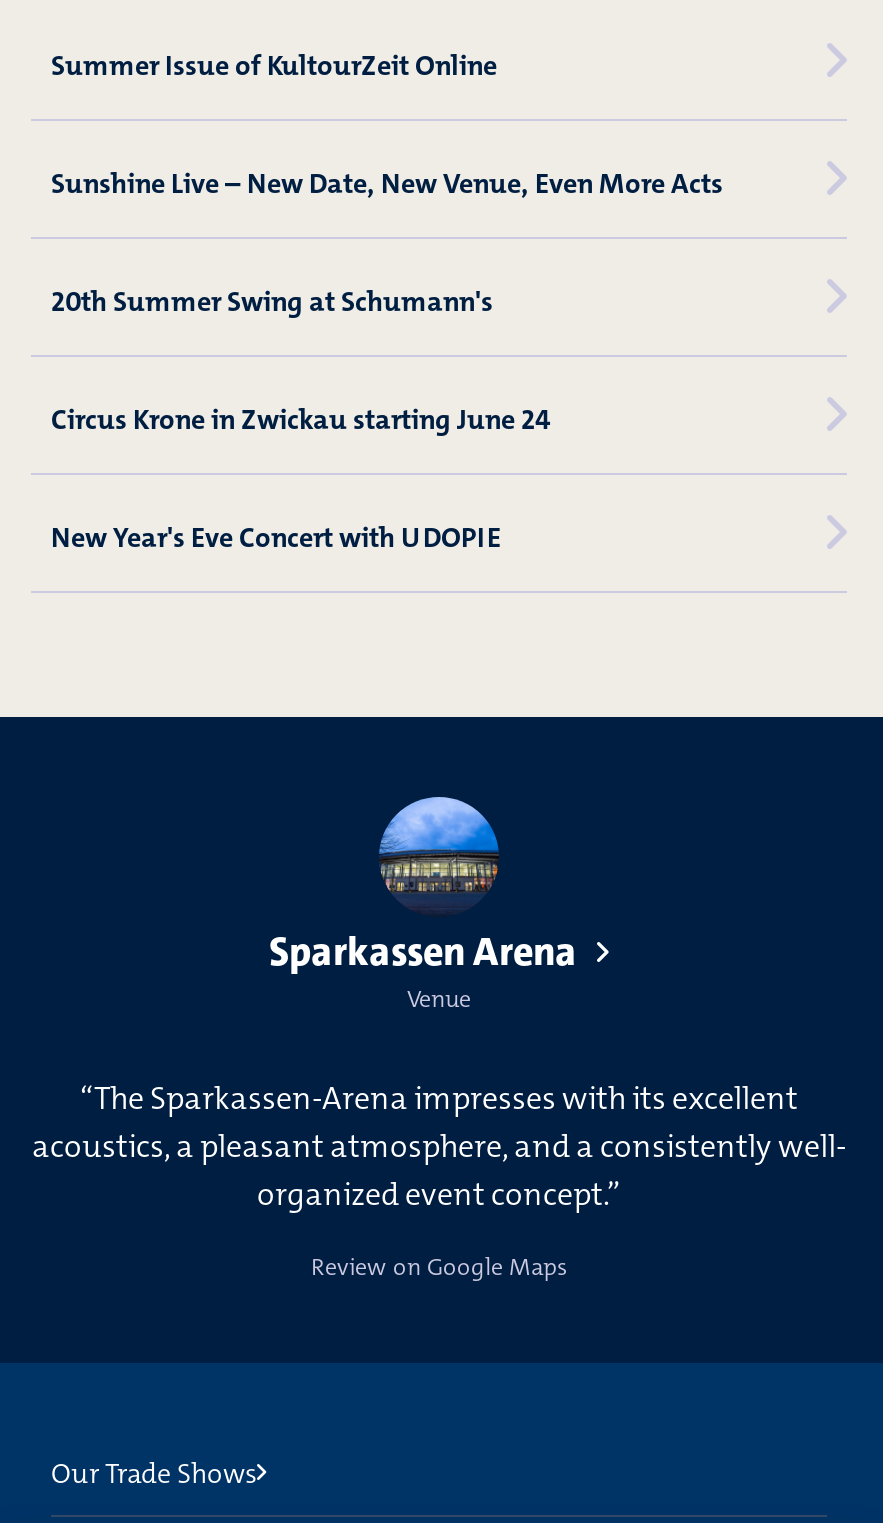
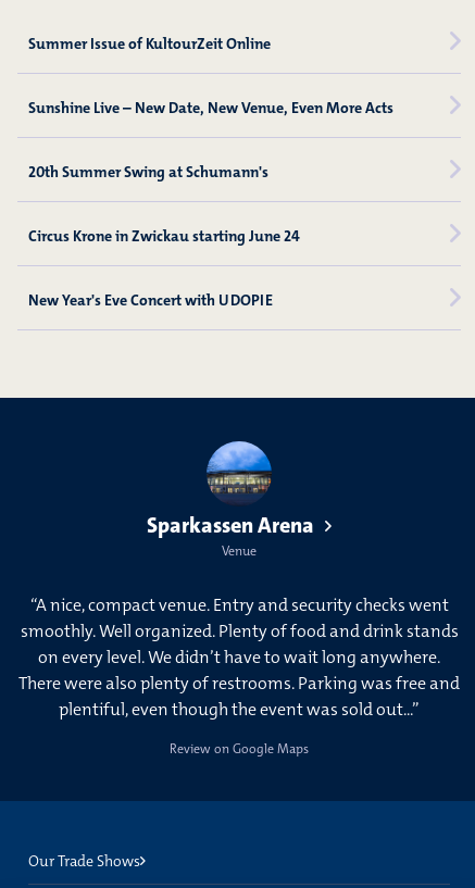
[32,1077,846,1215] “The Sparkassen-Arena impresses with its excellent | acoustics, a pleasant atmosphere, and a consistently well- | organized event concept.” -> [18,593,460,721] “A nice, compact venue. Entry and security checks went | smoothly. Well organized. Plenty of food and drink stands | on every level. We didn’t have to wait long anywhere. | There were also plenty of restrooms. Parking was free and | plentiful, even though the event was sold out...”

